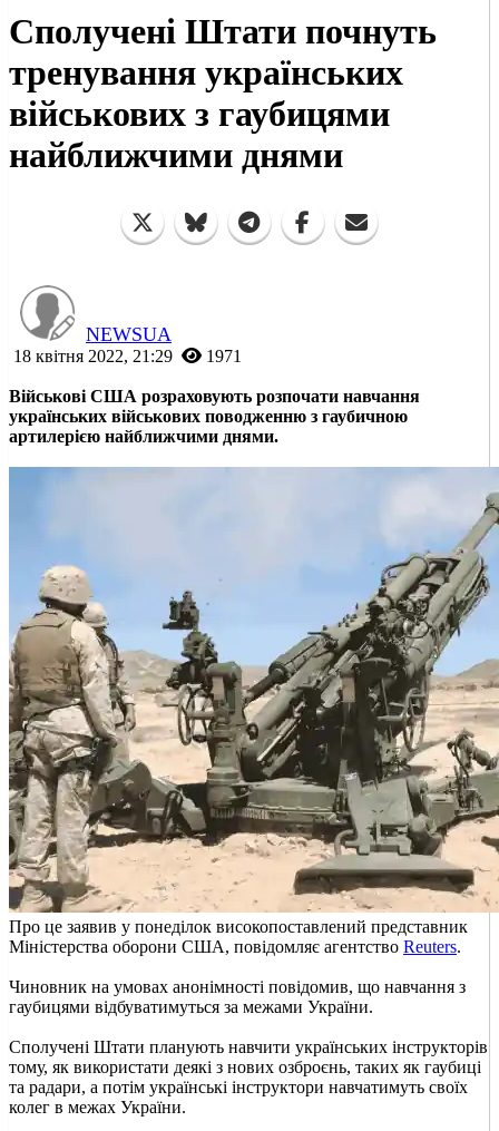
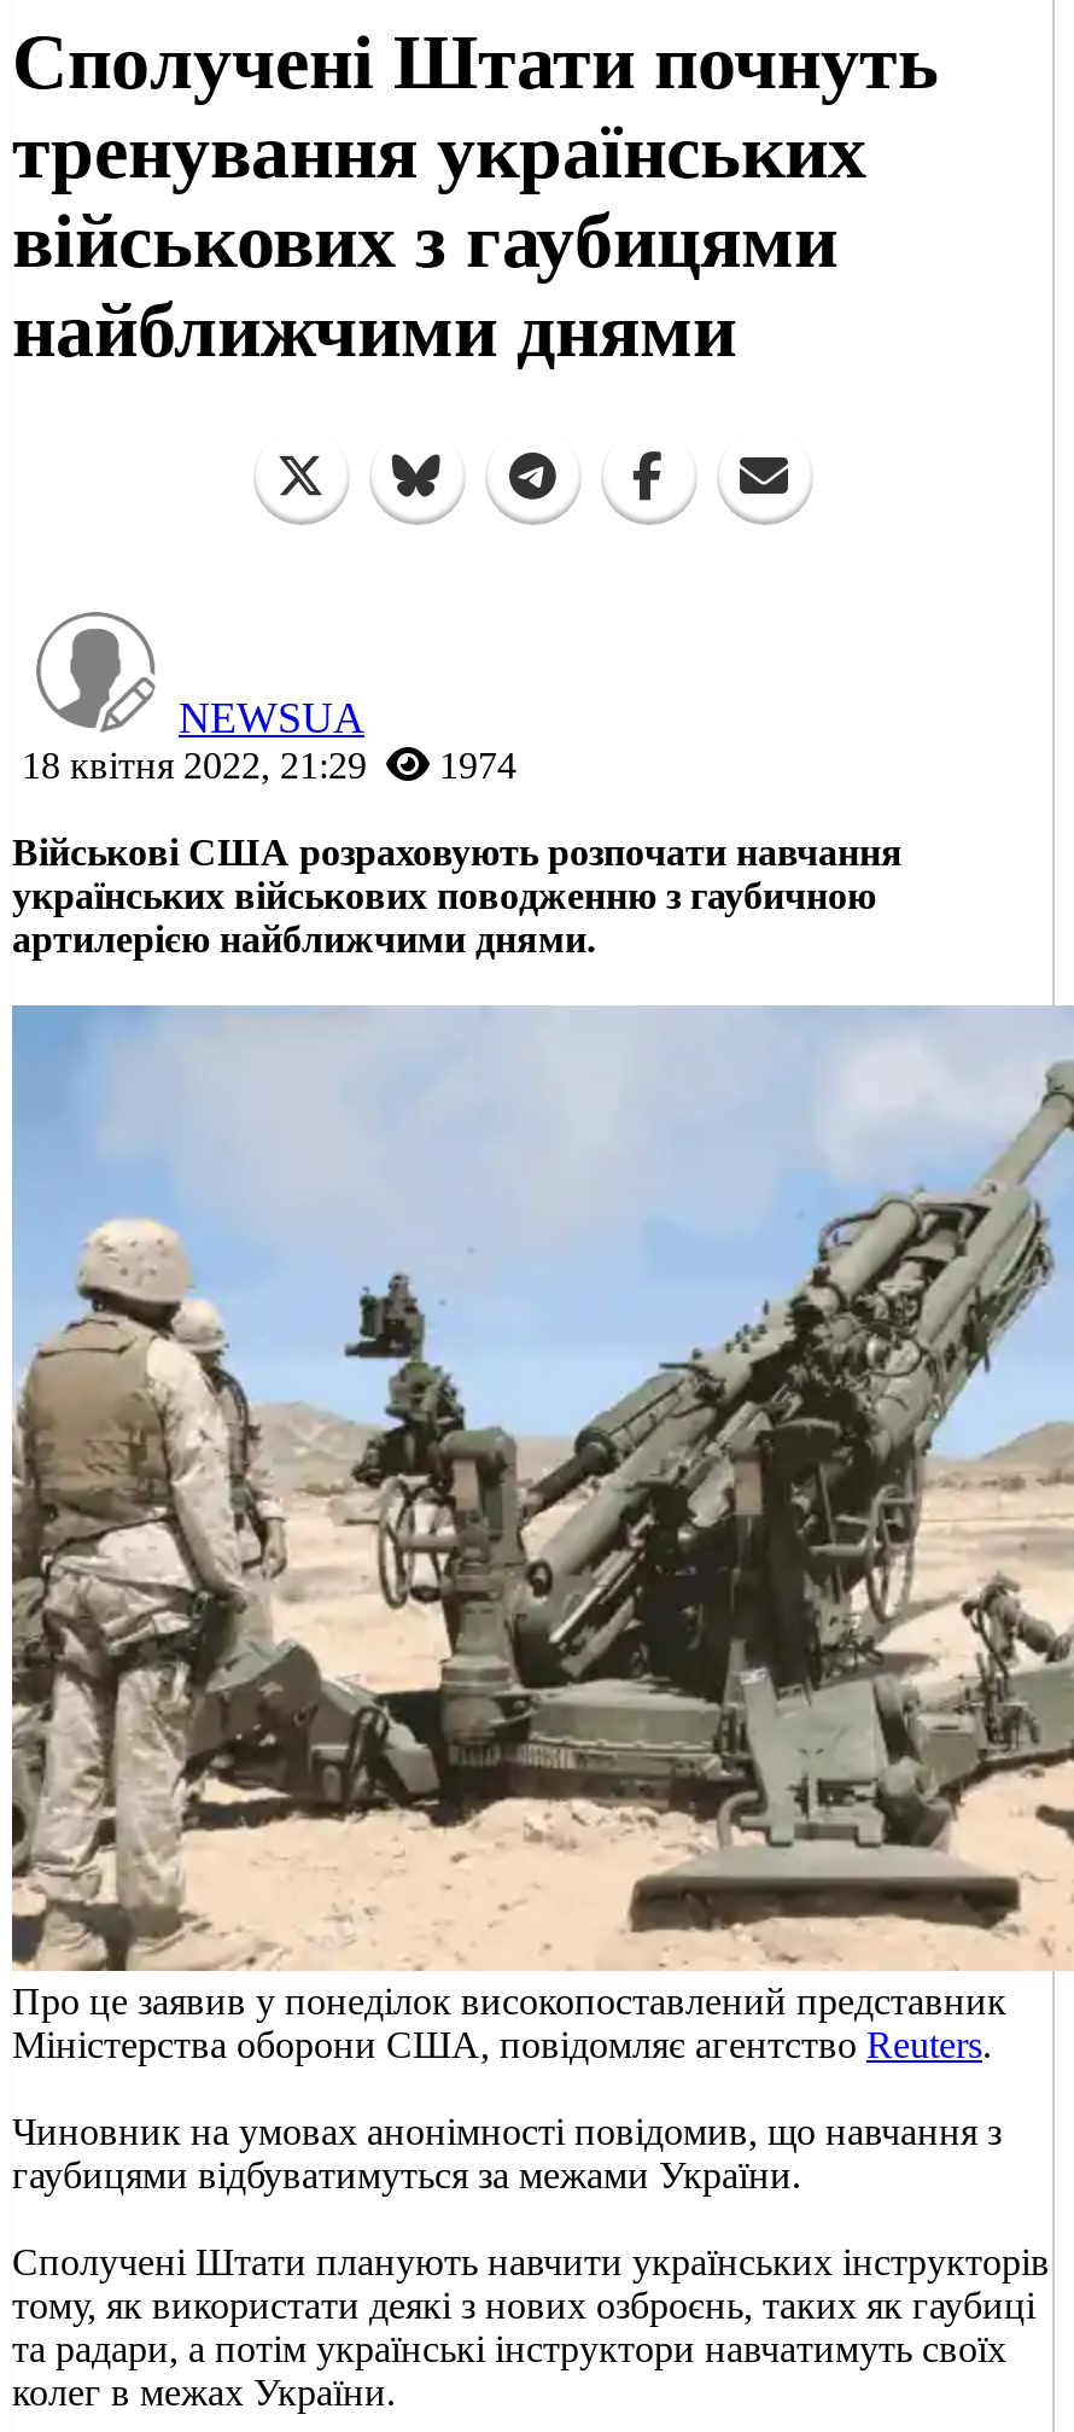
[13,346,242,365] 18 квітня 2022, 21:29 1971 -> [22,744,516,785] 18 квітня 2022, 21:29 1974

